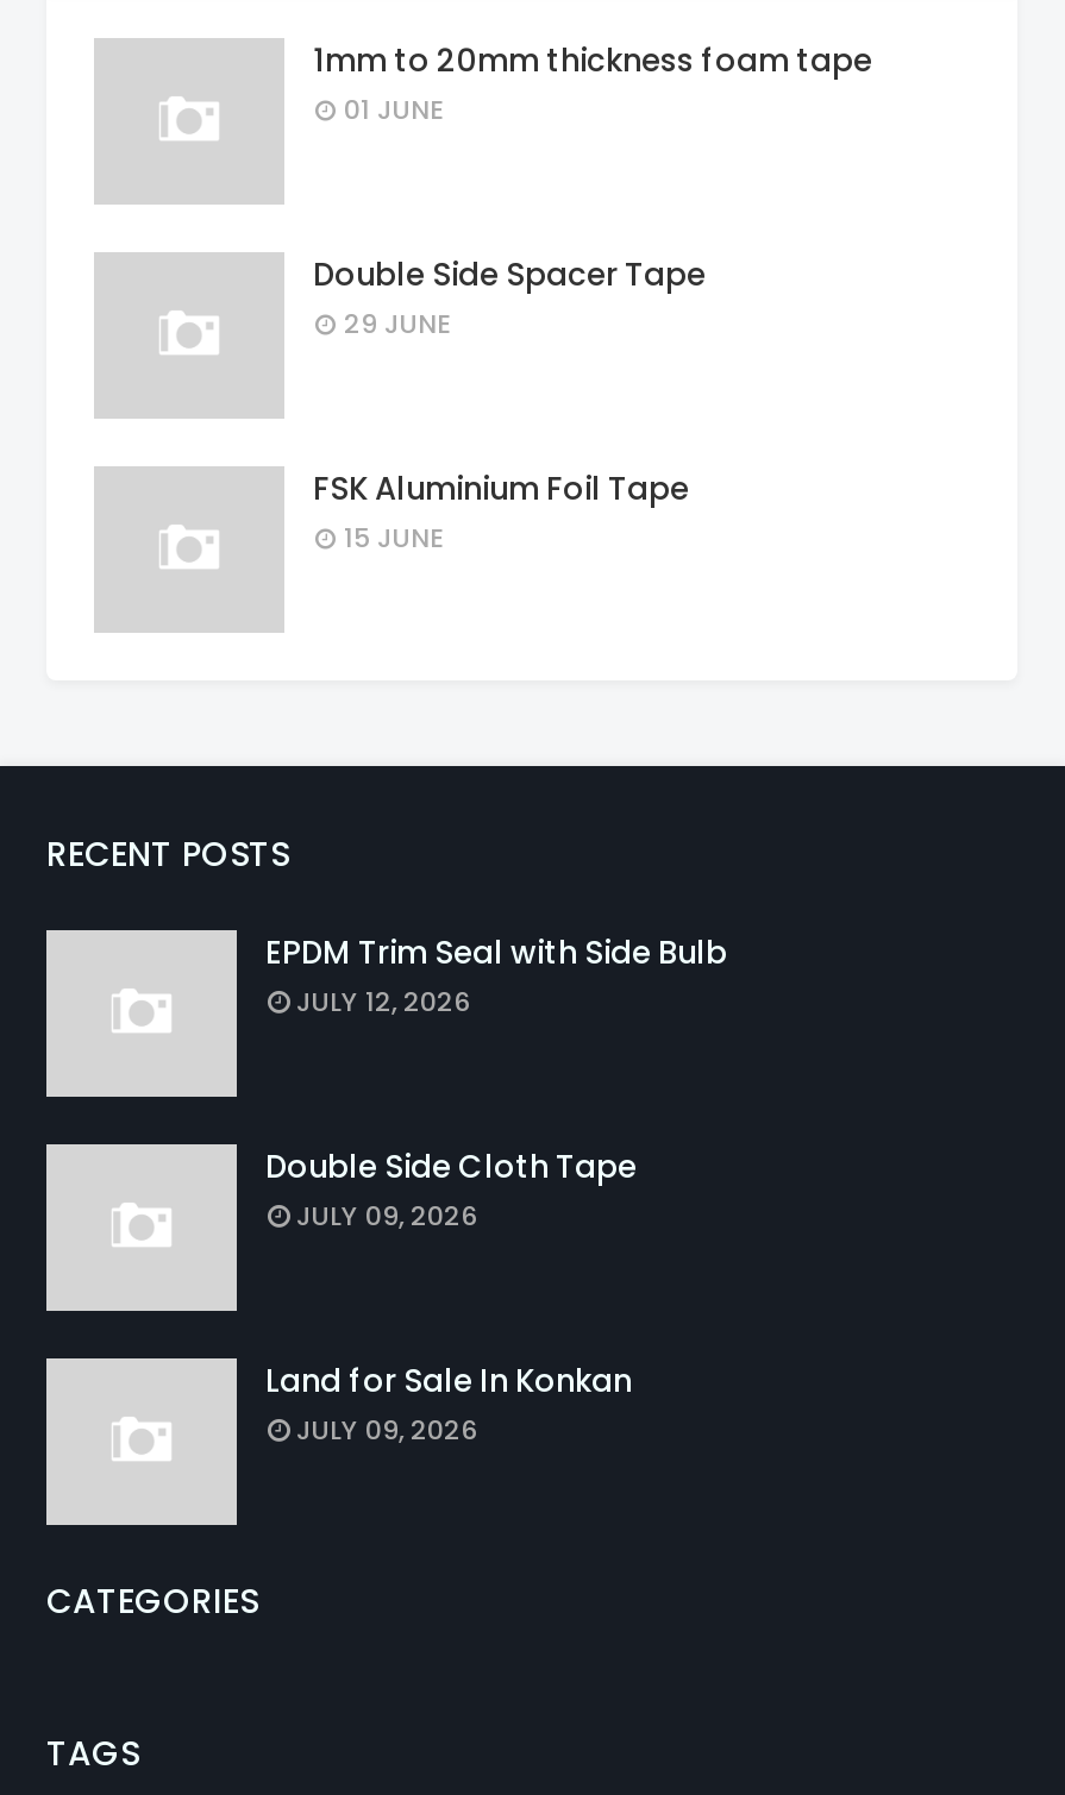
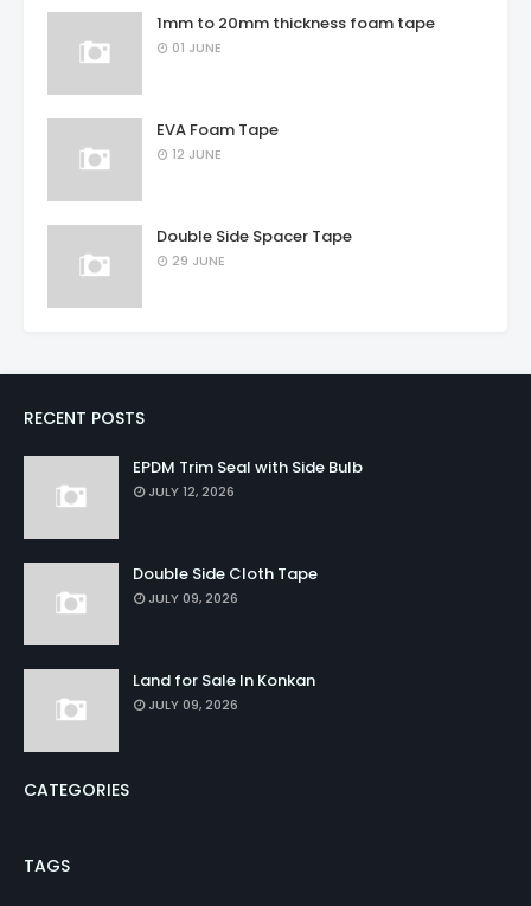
none -> [156,119,279,164] EVA Foam Tape | 12 JUNE
moved [313,253,706,344] -> [156,225,352,270]: Double Side Spacer Tape | 29 JUNE
[313,467,689,558] FSK Aluminium Foil Tape | 15 JUNE -> none

